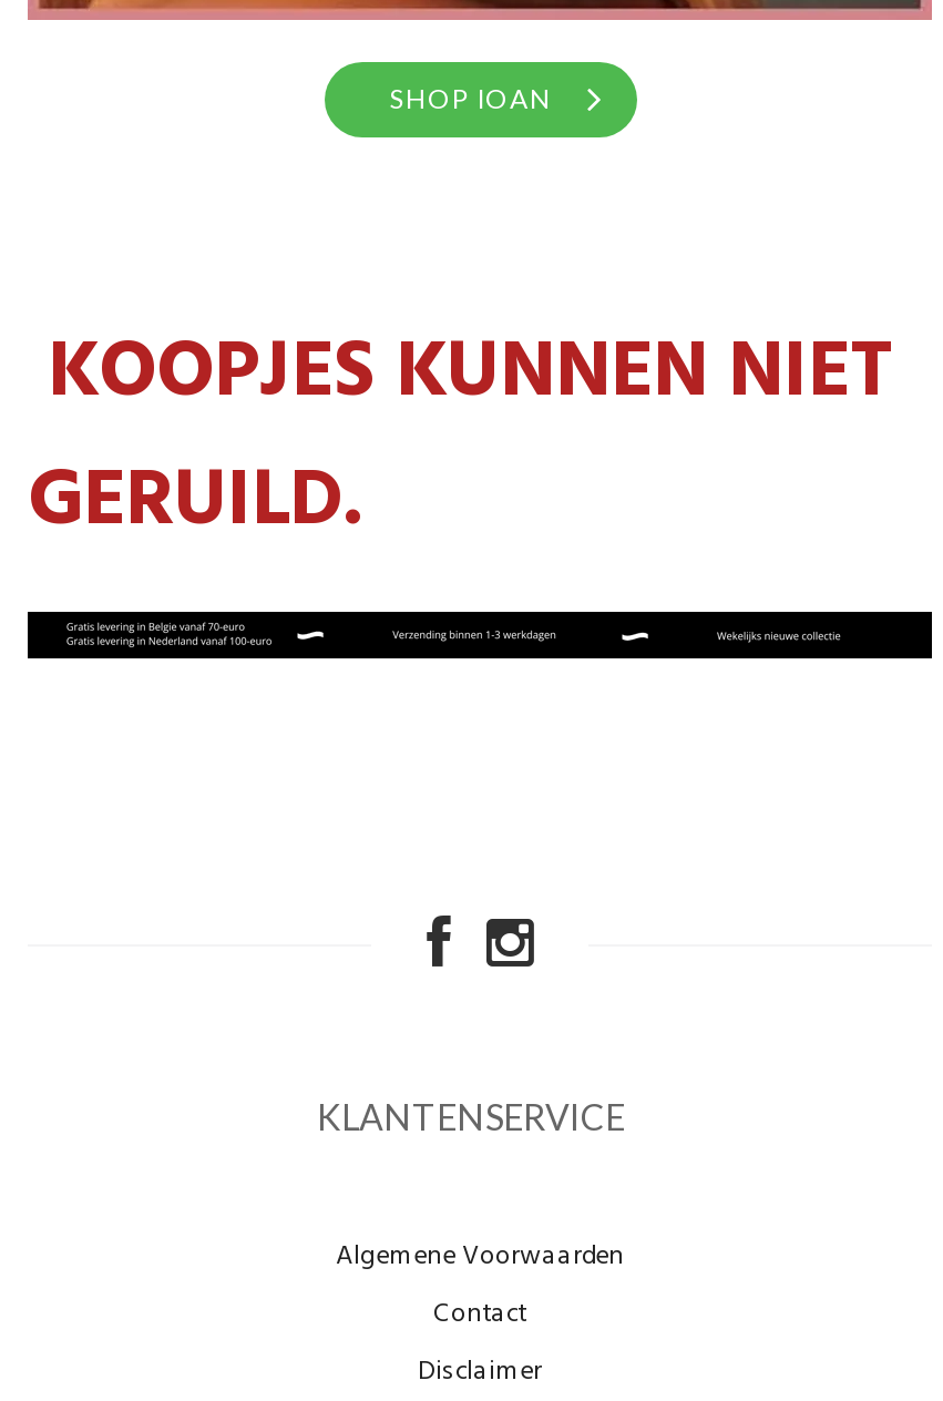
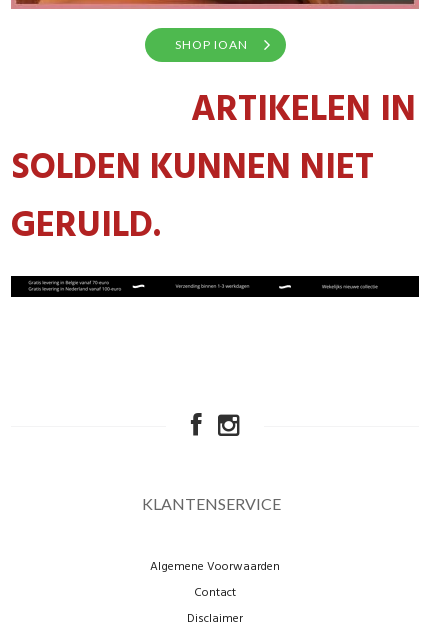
[28,310,892,439] KOOPJES KUNNEN NIET -> [11,82,416,198] ARTIKELEN IN | SOLDEN KUNNEN NIET

